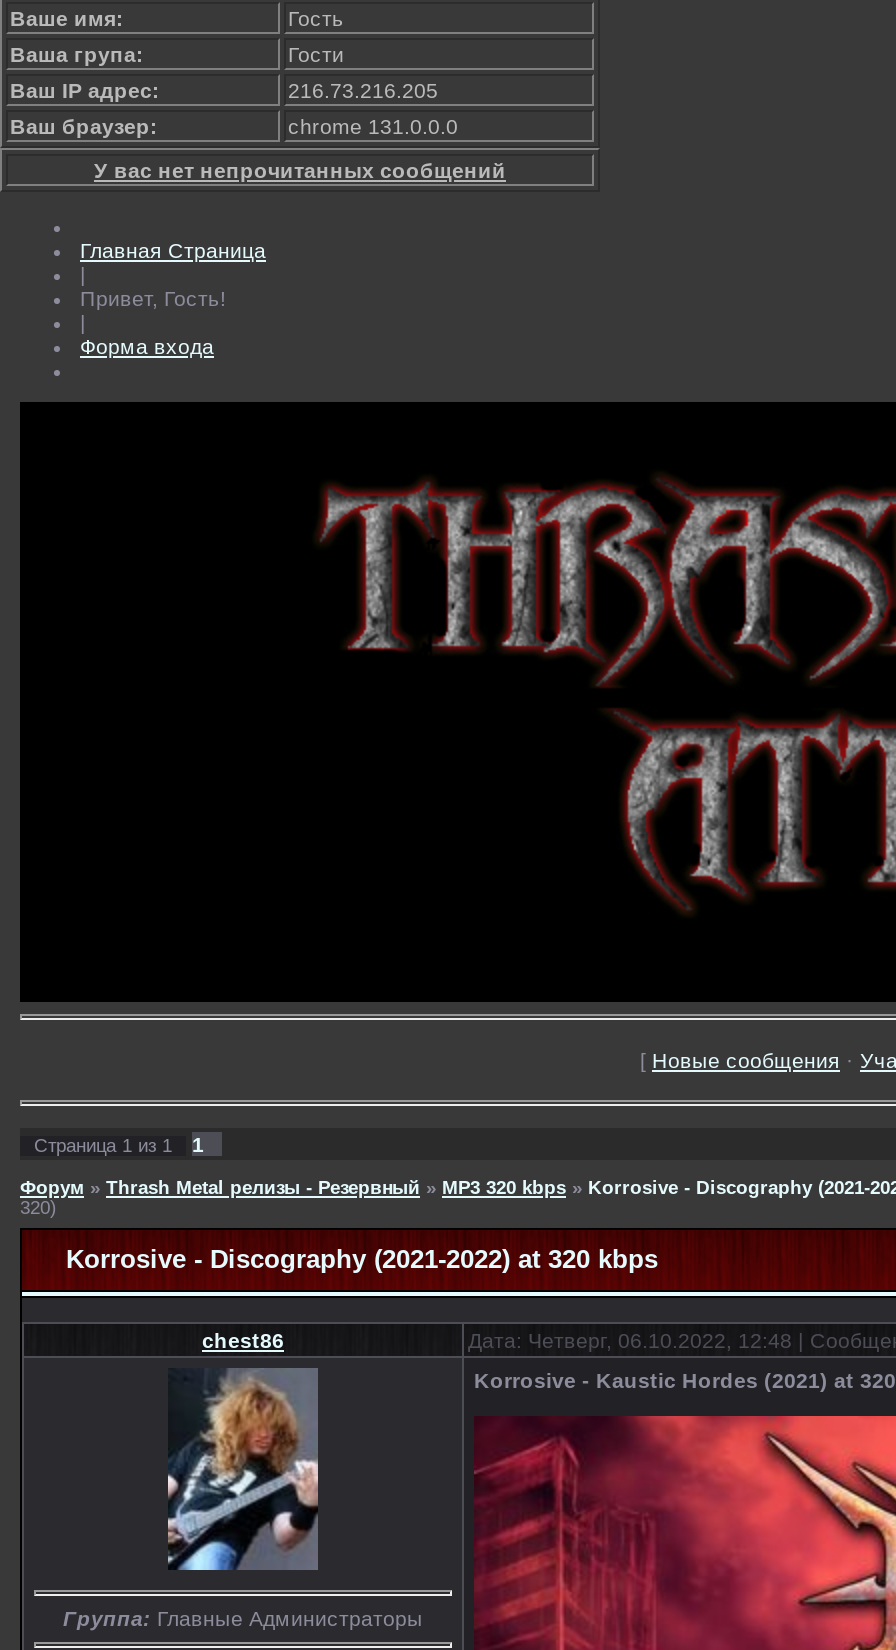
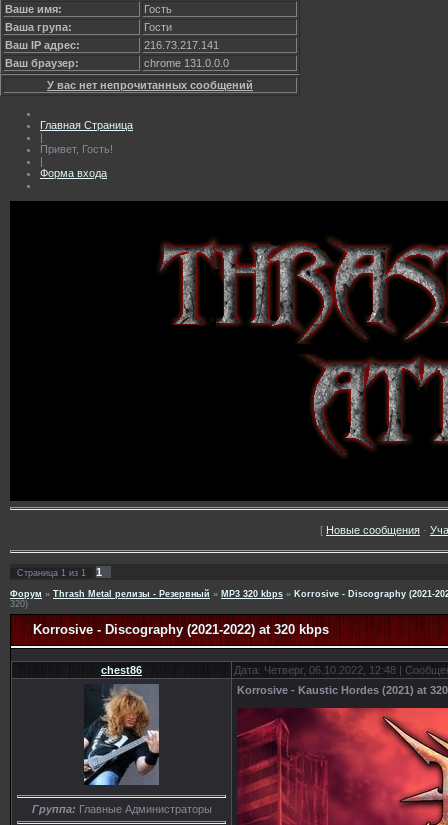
[288,78,438,102] 216.73.216.205 -> [144,39,219,51] 216.73.217.141

